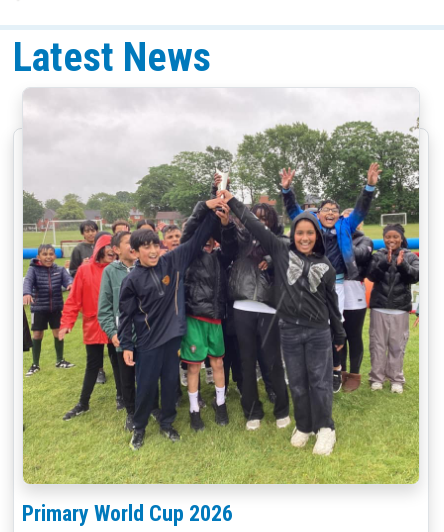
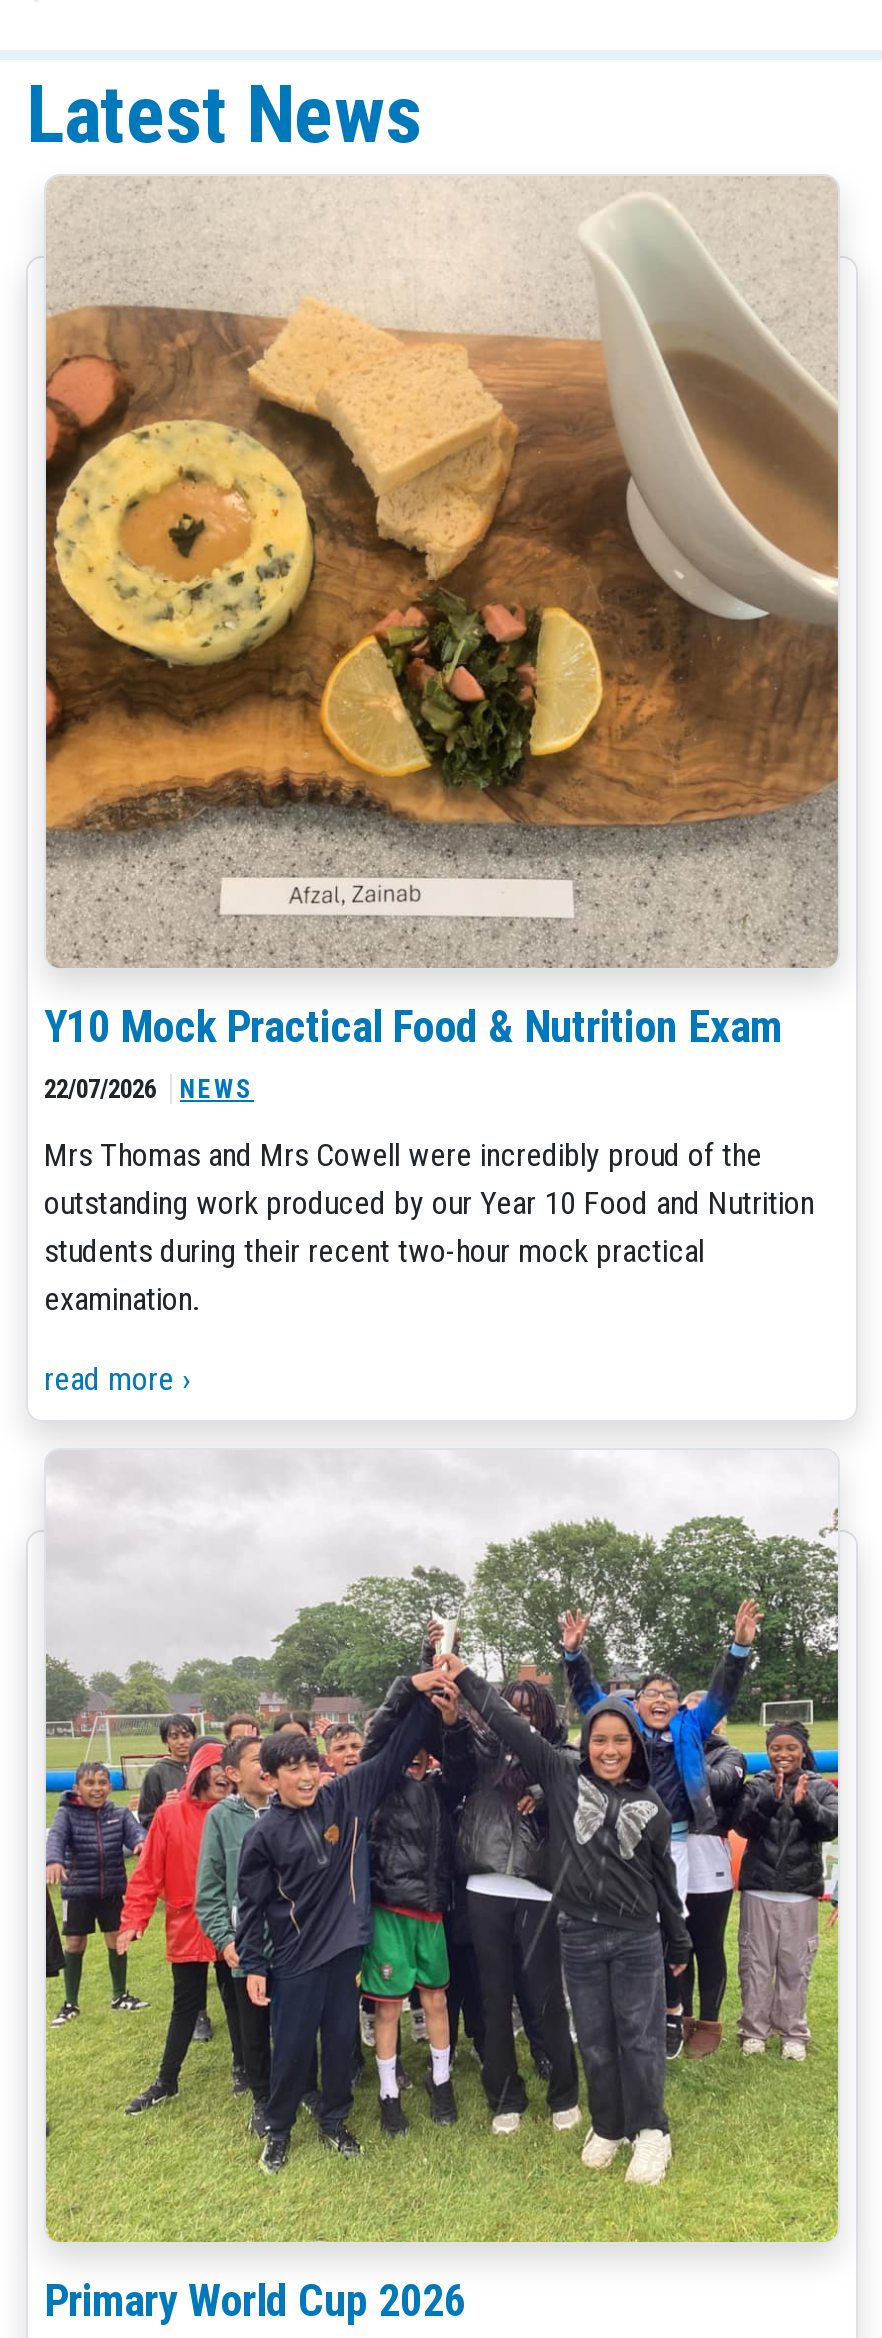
none -> [44,176,840,1398] [image] | Y10 Mock Practical Food & Nutrition Exam | 22/07/2026 NEWS | Mrs Thomas and Mrs Cowell were incredibly proud of the | outstanding work produced by our Year 10 Food and Nutrition | students during their recent two-hour mock practical | examination. | read more ›

